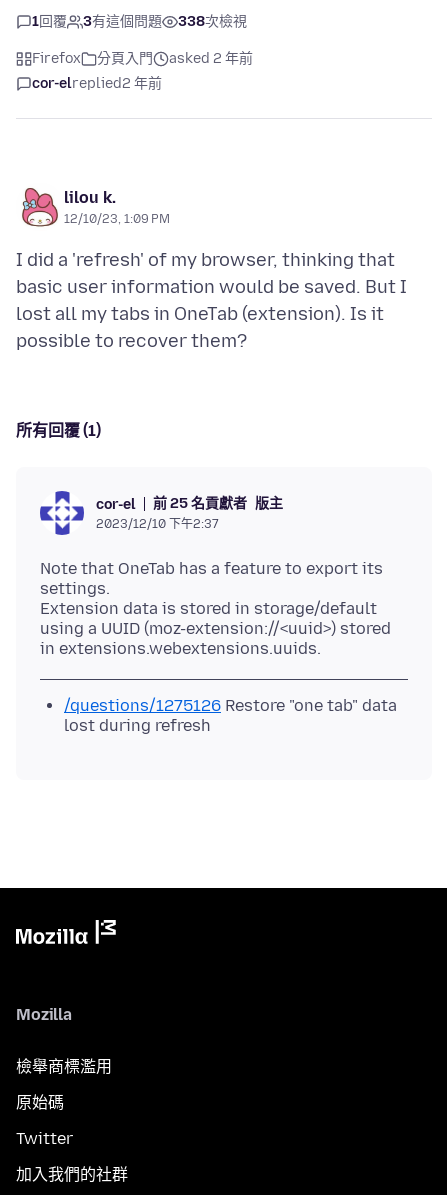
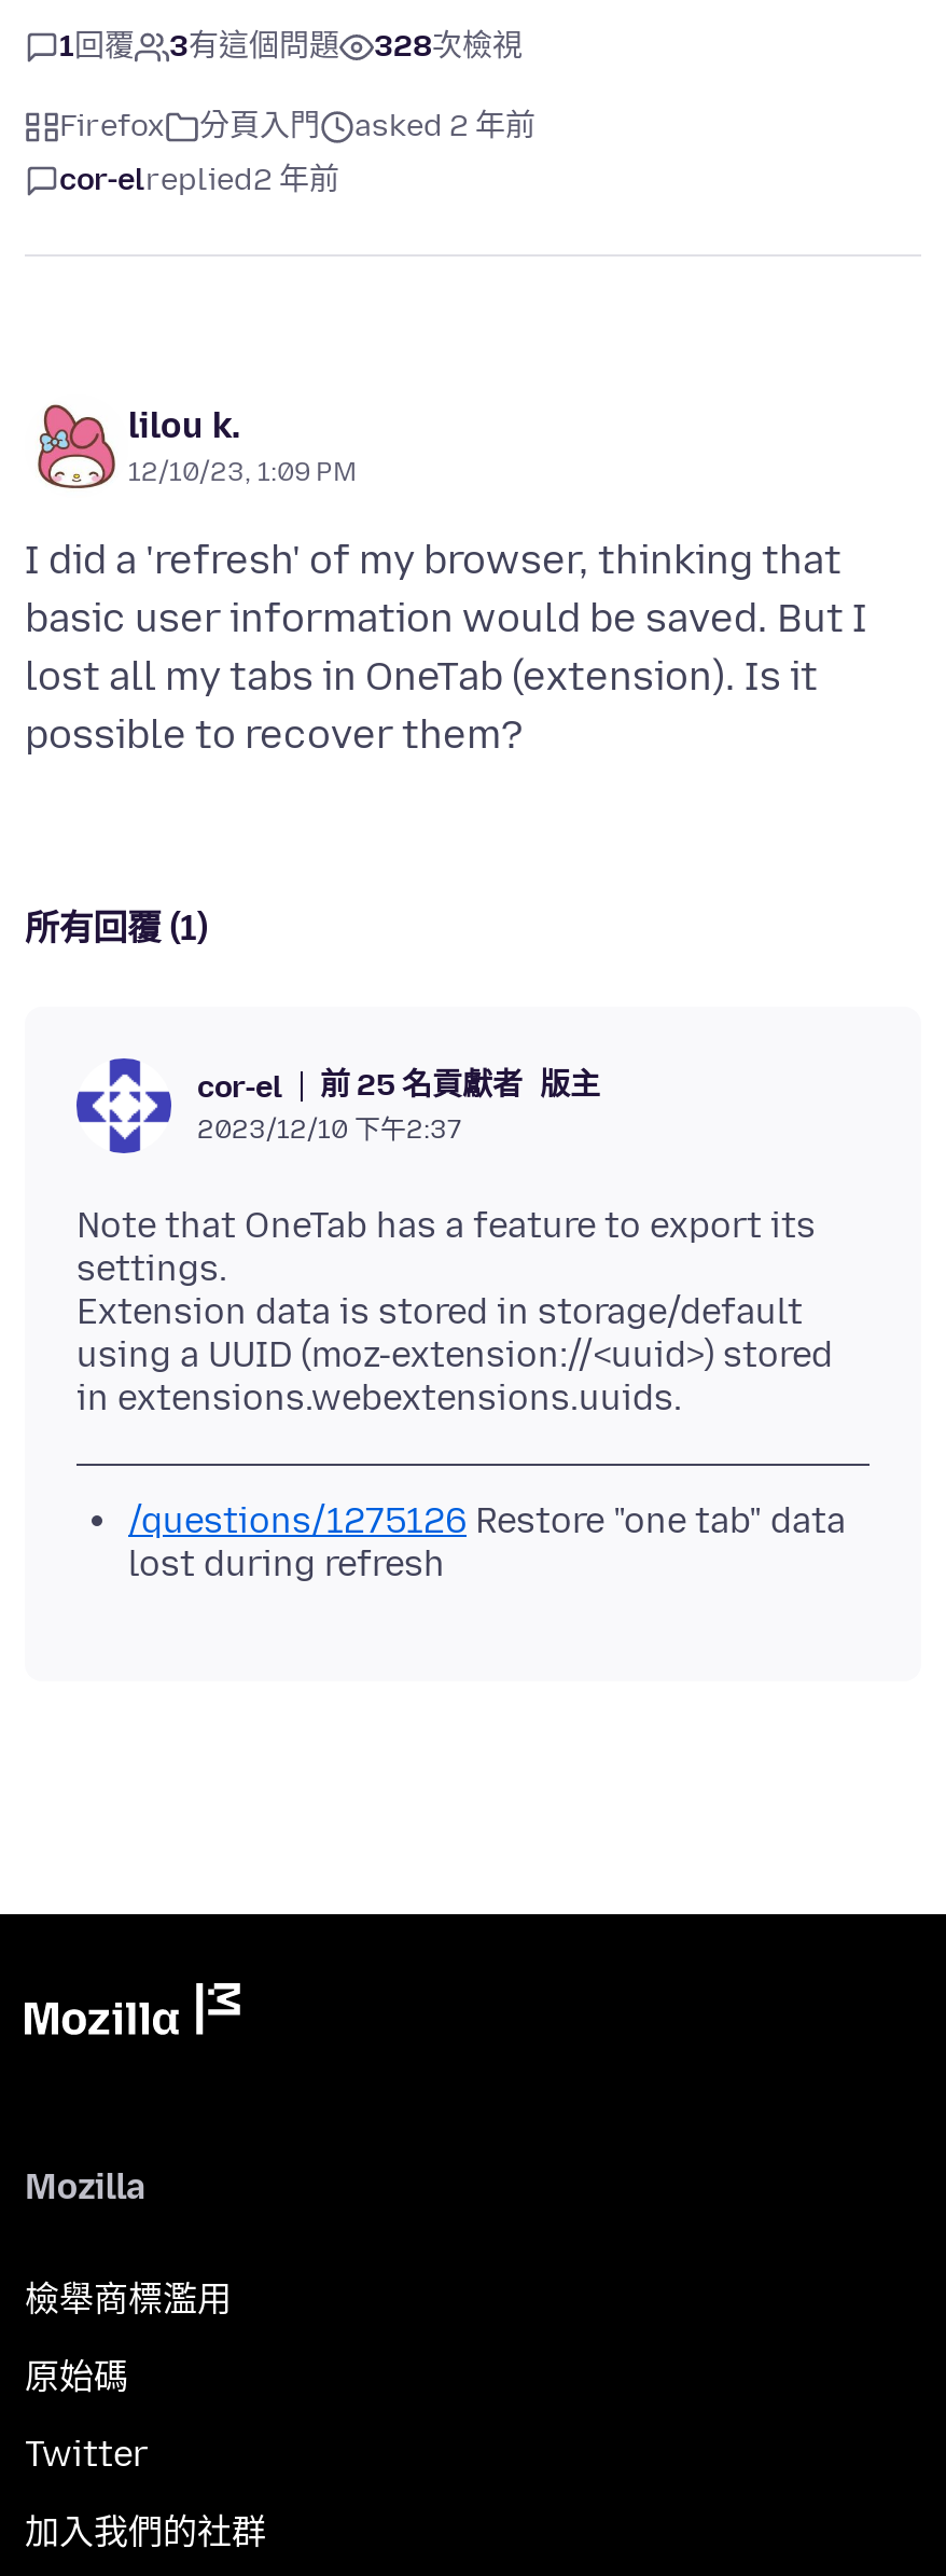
[32,13,247,30] 1回覆 3有這個問題 338次檢視 -> [59,28,523,65] 1回覆 3有這個問題 328次檢視

